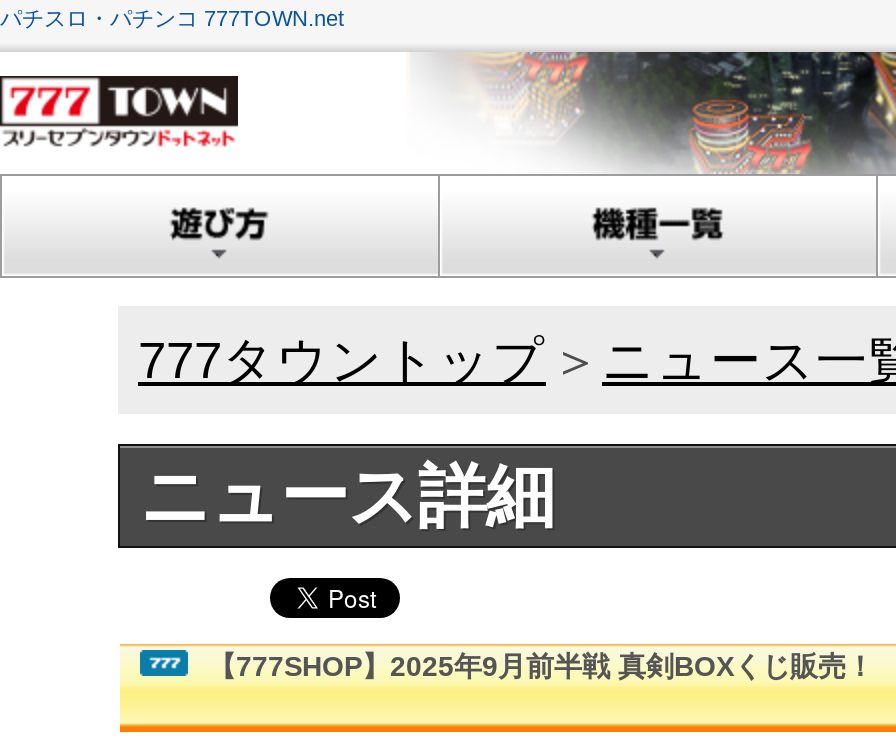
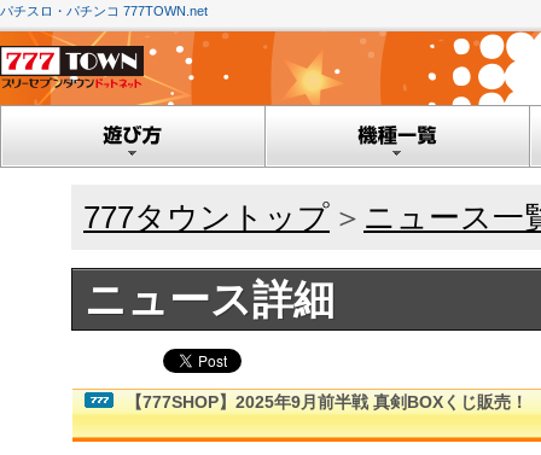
[6,50,890,176] [image] -> [4,30,537,106] [image]

